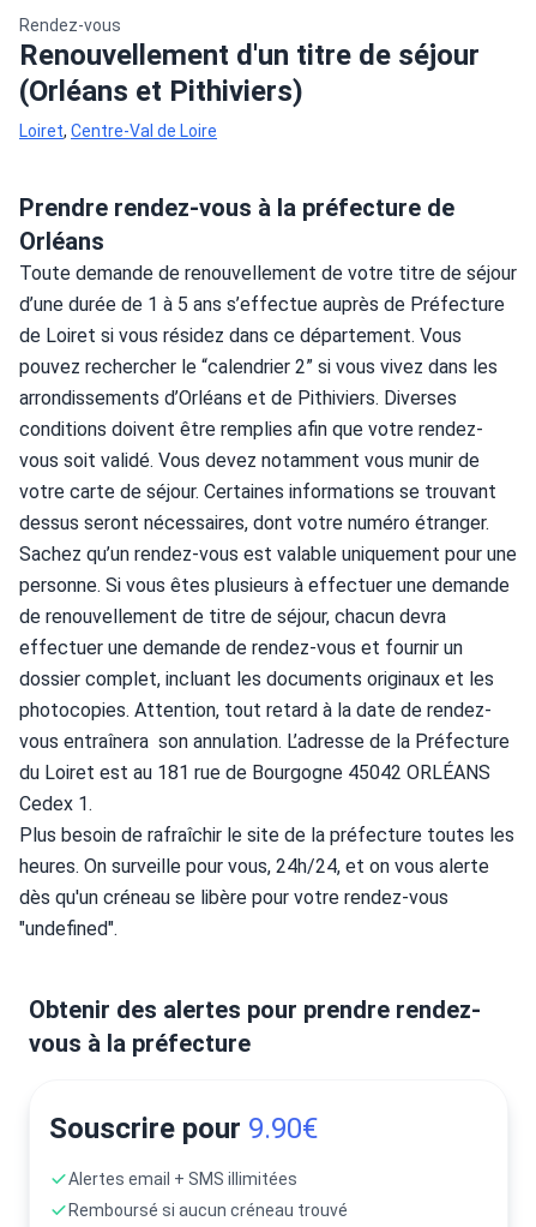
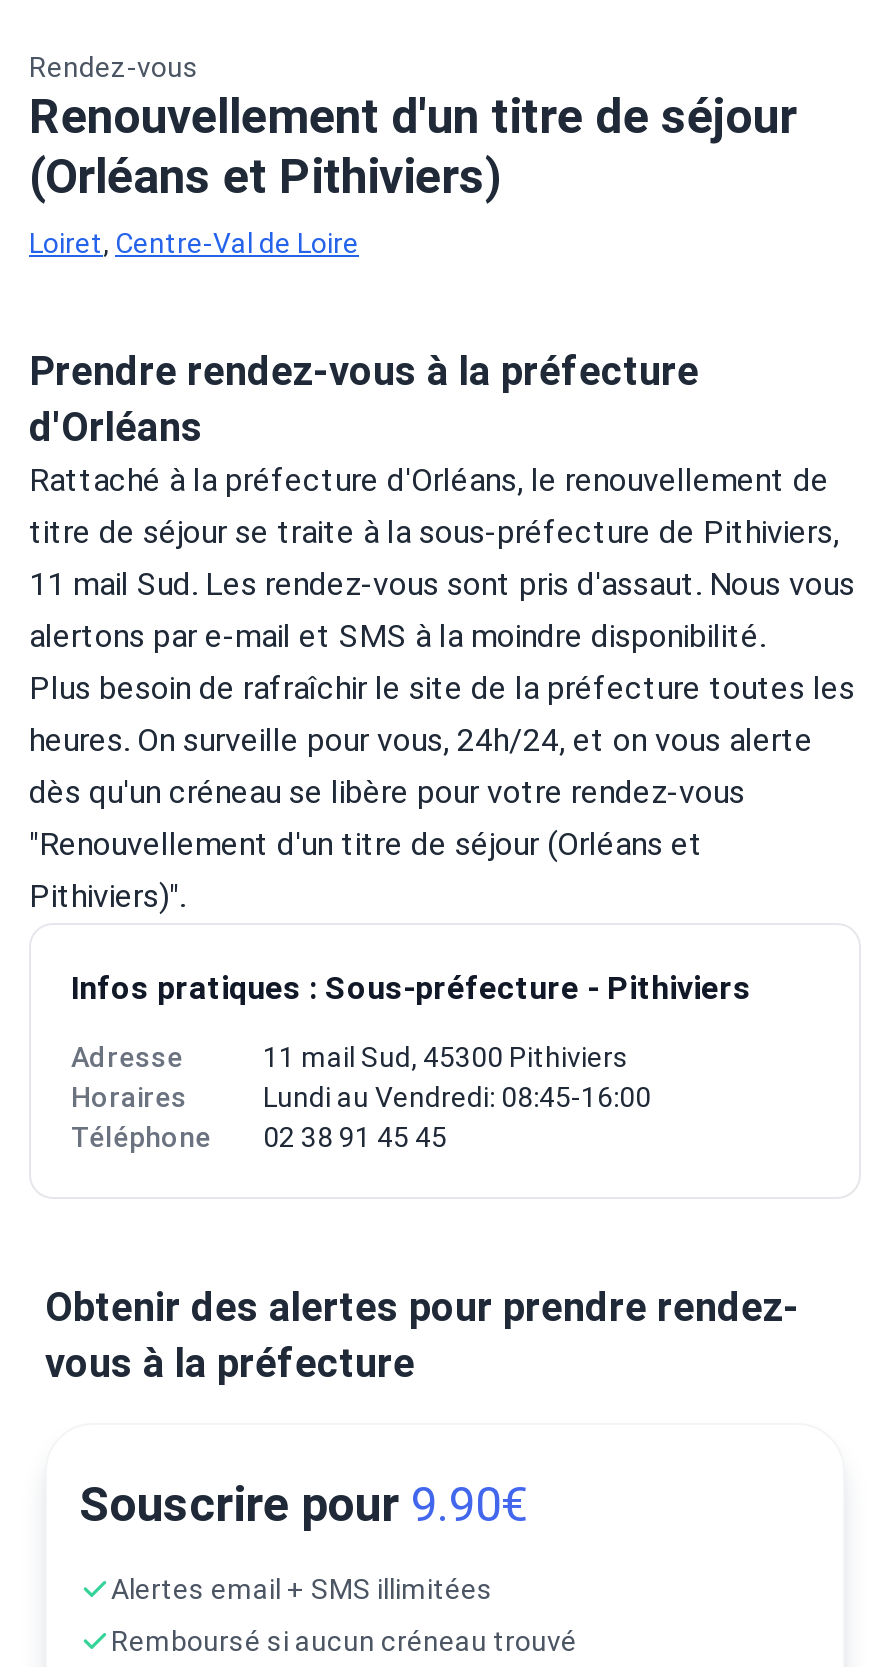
[19,193,517,815] Prendre rendez-vous à la préfecture de | Orléans | Toute demande de renouvellement de votre titre de séjour | d’une durée de 1 à 5 ans s’effectue auprès de Préfecture | de Loiret si vous résidez dans ce département. Vous | pouvez rechercher le “calendrier 2” si vous vivez dans les | arrondissements d’Orléans et de Pithiviers. Diverses | conditions doivent être remplies afin que votre rendez- | vous soit validé. Vous devez notamment vous munir de | votre carte de séjour. Certaines informations se trouvant | dessus seront nécessaires, dont votre numéro étranger. | Sachez qu’un rendez-vous est valable uniquement pour une | personne. Si vous êtes plusieurs à effectuer une demande | de renouvellement de titre de séjour, chacun devra | effectuer une demande de rendez-vous et fournir un | dossier complet, incluant les documents originaux et les | photocopies. Attention, tout retard à la date de rendez- | vous entraînera son annulation. L’adresse de la Préfecture | du Loiret est au 181 rue de Bourgogne 45042 ORLÉANS | Cedex 1. -> [29,347,855,655] Prendre rendez-vous à la préfecture | d'Orléans | Rattaché à la préfecture d'Orléans, le renouvellement de | titre de séjour se traite à la sous-préfecture de Pithiviers, | 11 mail Sud. Les rendez-vous sont pris d'assaut. Nous vous | alertons par e-mail et SMS à la moindre disponibilité.
moved [19,824,514,909] -> [29,669,855,811]: Plus besoin de rafraîchir le site de la préfecture toutes les | heures. On surveille pour vous, 24h/24, et on vous alerte | dès qu'un créneau se libère pour votre rendez-vous
[19,917,118,940] "undefined". -> [29,825,751,1153] "Renouvellement d'un titre de séjour (Orléans et | Pithiviers)". | Infos pratiques : Sous-préfecture - Pithiviers | Adresse | 11 mail Sud, 45300 Pithiviers | Horaires | Lundi au Vendredi: 08:45-16:00 | Téléphone | 02 38 91 45 45

